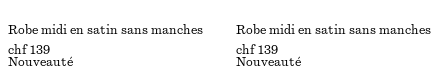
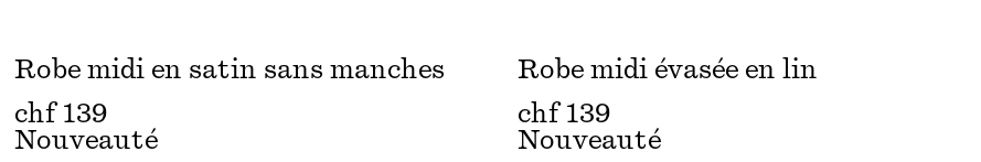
[236,24,431,36] Robe midi en satin sans manches -> [518,56,818,83] Robe midi évasée en lin

